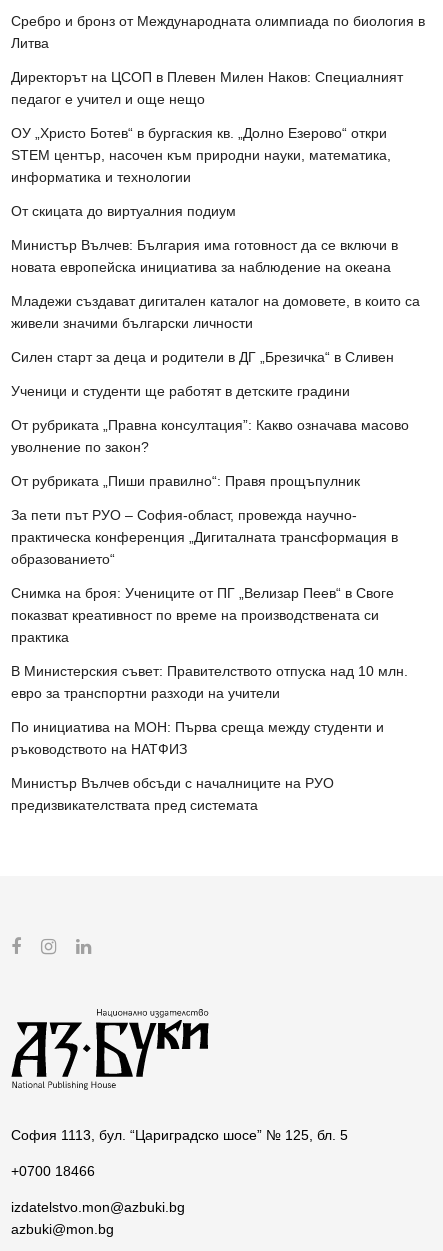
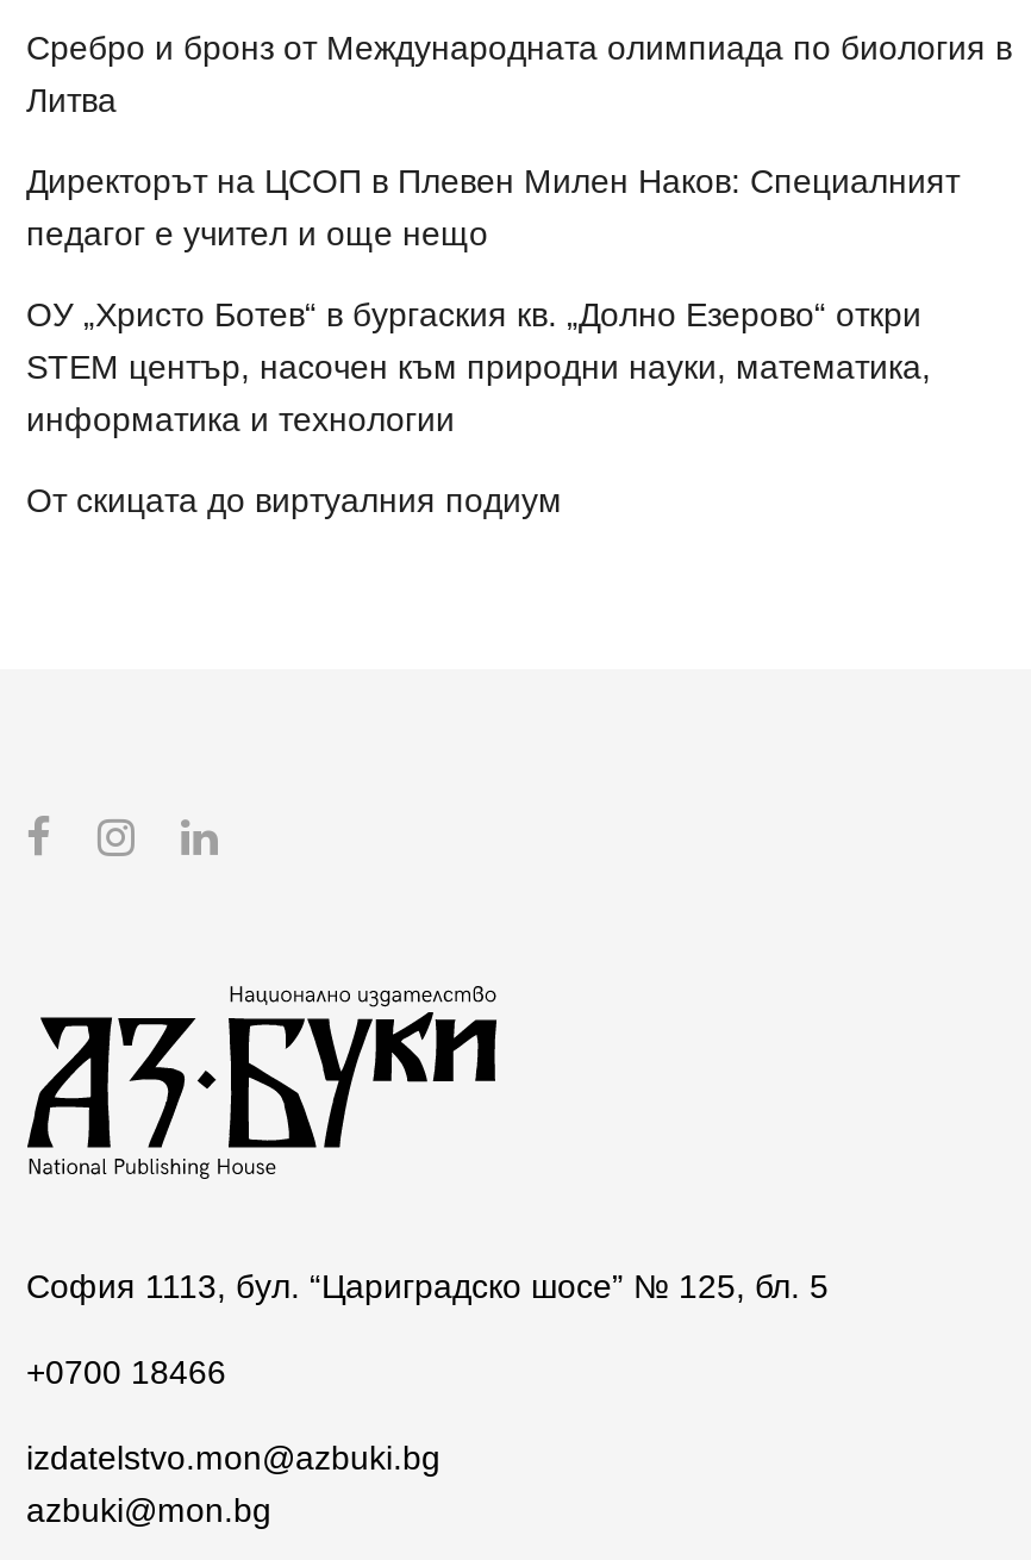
[11,237,420,813] Министър Вълчев: България има готовност да се включи в | новата европейска инициатива за наблюдение на океана | Младежи създават дигитален каталог на домовете, в които са | живели значими български личности | Силен старт за деца и родители в ДГ „Брезичка“ в Сливен | Ученици и студенти ще работят в детските градини | От рубриката „Правна консултация”: Какво означава масово | уволнение по закон? | От рубриката „Пиши правилно“: Правя прощъпулник | За пети път РУО – София-област, провежда научно- | практическа конференция „Дигиталната трансформация в | образованието“ | Снимка на броя: Учениците от ПГ „Велизар Пеев“ в Своге | показват креативност по време на производствената си | практика | В Министерския съвет: Правителството отпуска над 10 млн. | евро за транспортни разходи на учители | По инициатива на МОН: Първа среща между студенти и | ръководството на НАТФИЗ | Министър Вълчев обсъди с началниците на РУО | предизвикателствата пред системата -> none

